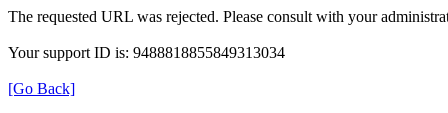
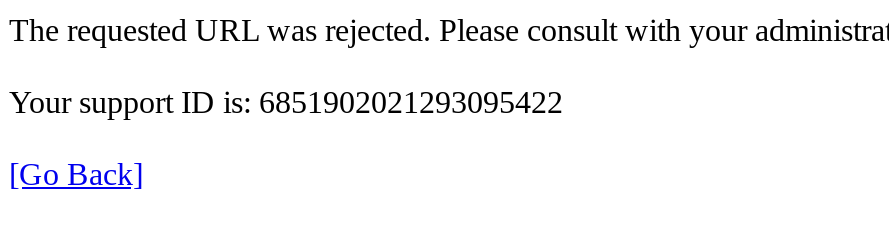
[8,44,285,61] Your support ID is: 9488818855849313034 -> [9,85,563,119] Your support ID is: 6851902021293095422

